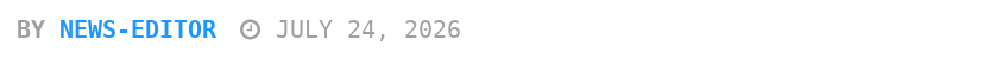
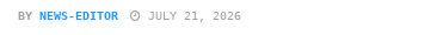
[17,17,461,43] BY NEWS-EDITOR JULY 24, 2026 -> [18,10,241,22] BY NEWS-EDITOR JULY 21, 2026

